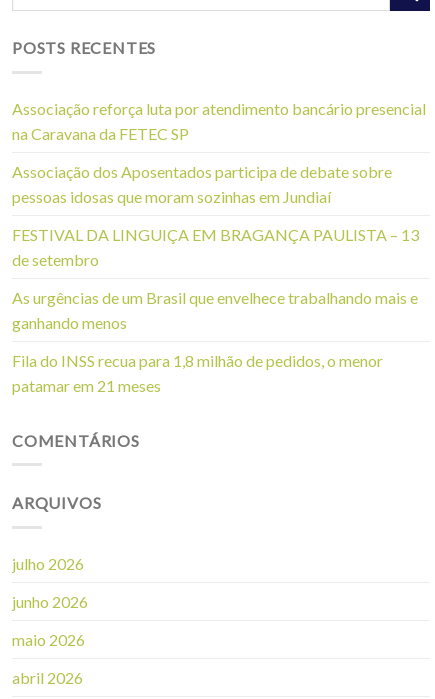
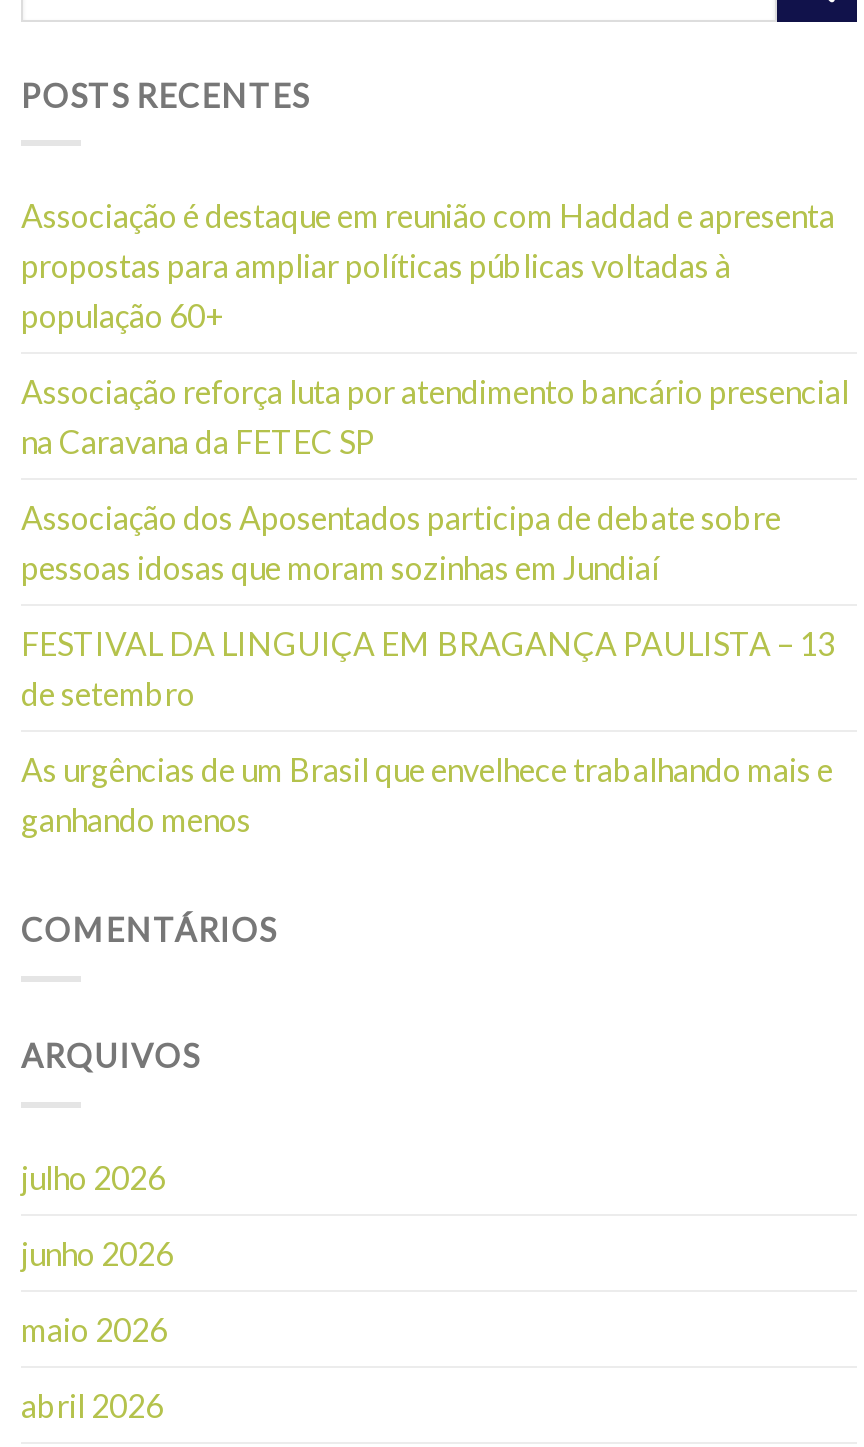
none -> [21,197,835,335] Associação é destaque em reunião com Haddad e apresenta | propostas para ampliar políticas públicas voltadas à | população 60+
moved [12,99,426,332] -> [21,373,849,839]: Associação reforça luta por atendimento bancário presencial | na Caravana da FETEC SP | Associação dos Aposentados participa de debate sobre | pessoas idosas que moram sozinhas em Jundiaí | FESTIVAL DA LINGUIÇA EM BRAGANÇA PAULISTA – 13 | de setembro | As urgências de um Brasil que envelhece trabalhando mais e | ganhando menos
[12,351,383,395] Fila do INSS recua para 1,8 milhão de pedidos, o menor | patamar em 21 meses -> none

